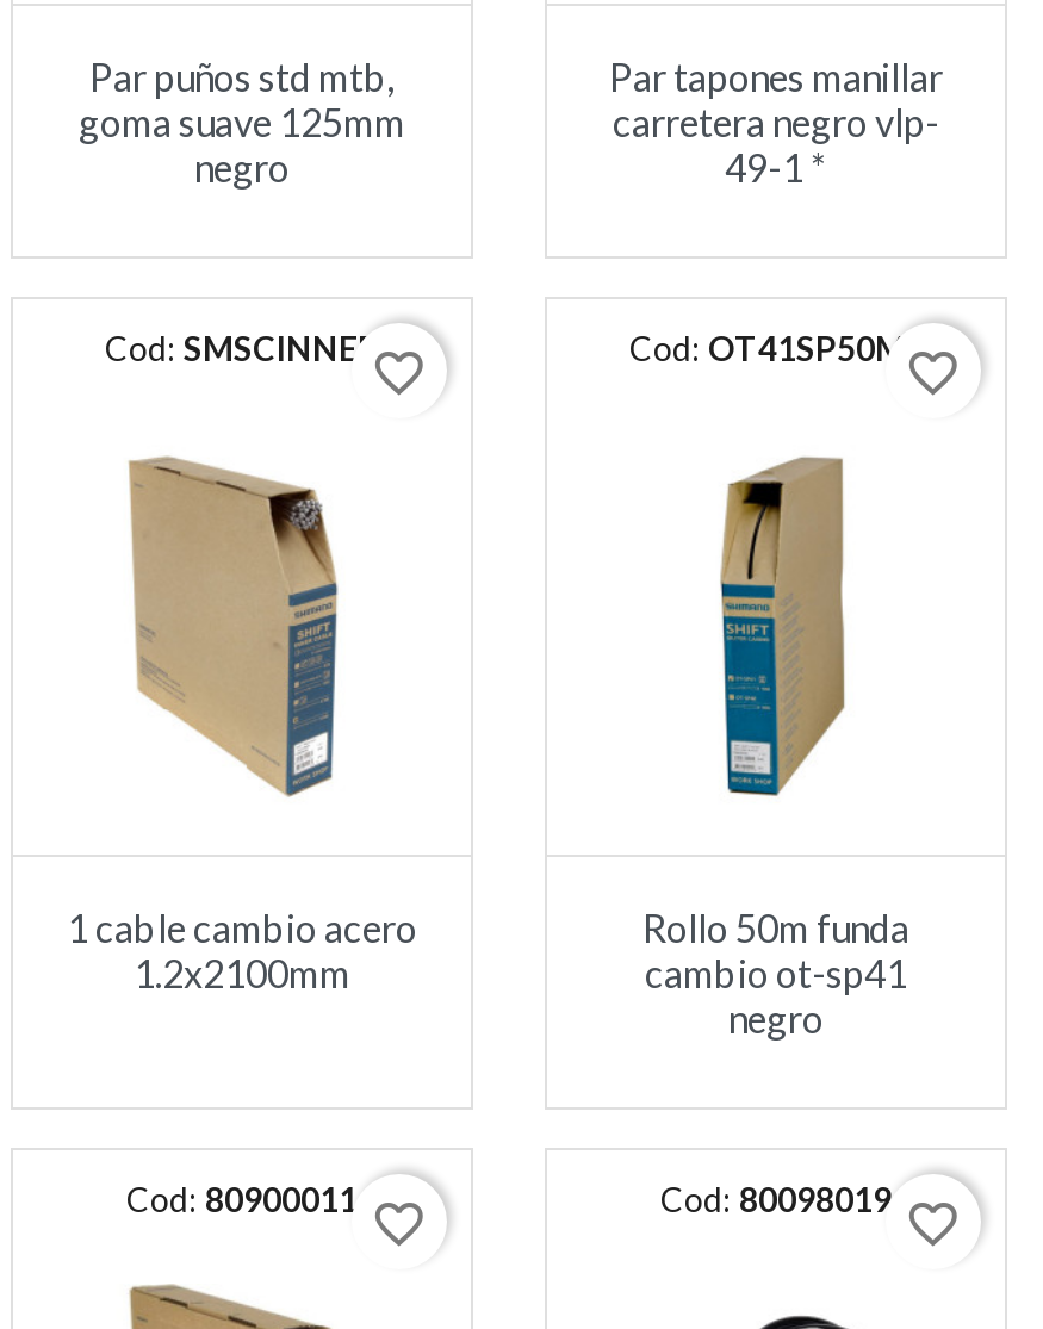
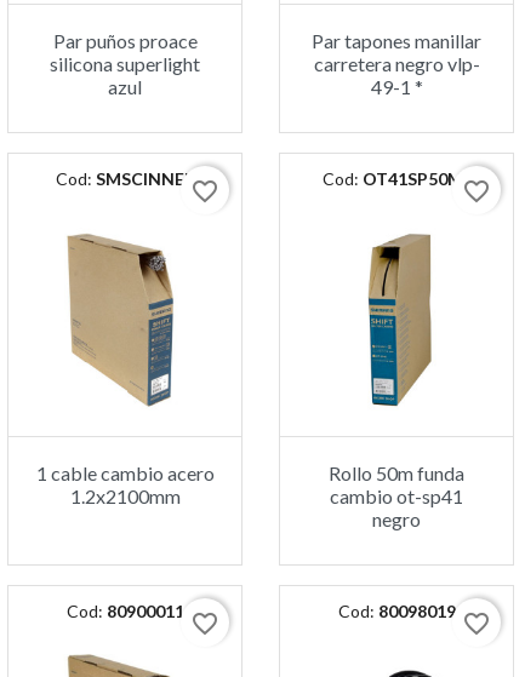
[79,54,405,190] Par puños std mtb, | goma suave 125mm | negro -> [50,29,200,98] Par puños proace | silicona superlight | azul

